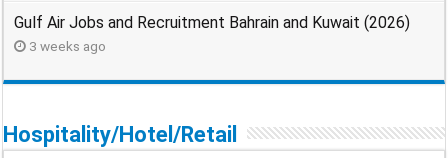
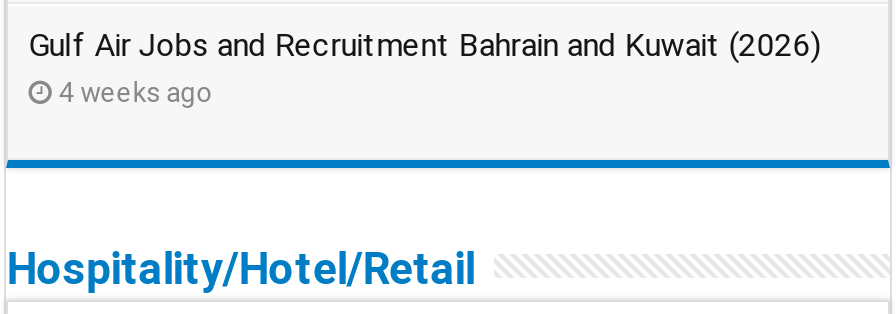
[29,38,106,54] 3 weeks ago -> [58,75,212,107] 4 weeks ago

